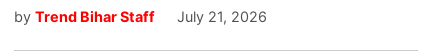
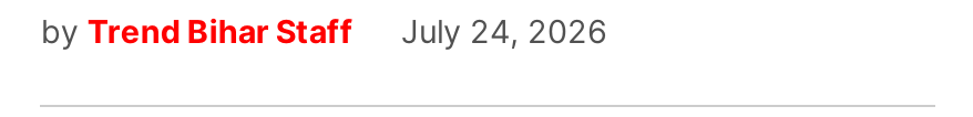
[14,8,267,25] by Trend Bihar Staff July 21, 2026 -> [41,11,607,49] by Trend Bihar Staff July 24, 2026

